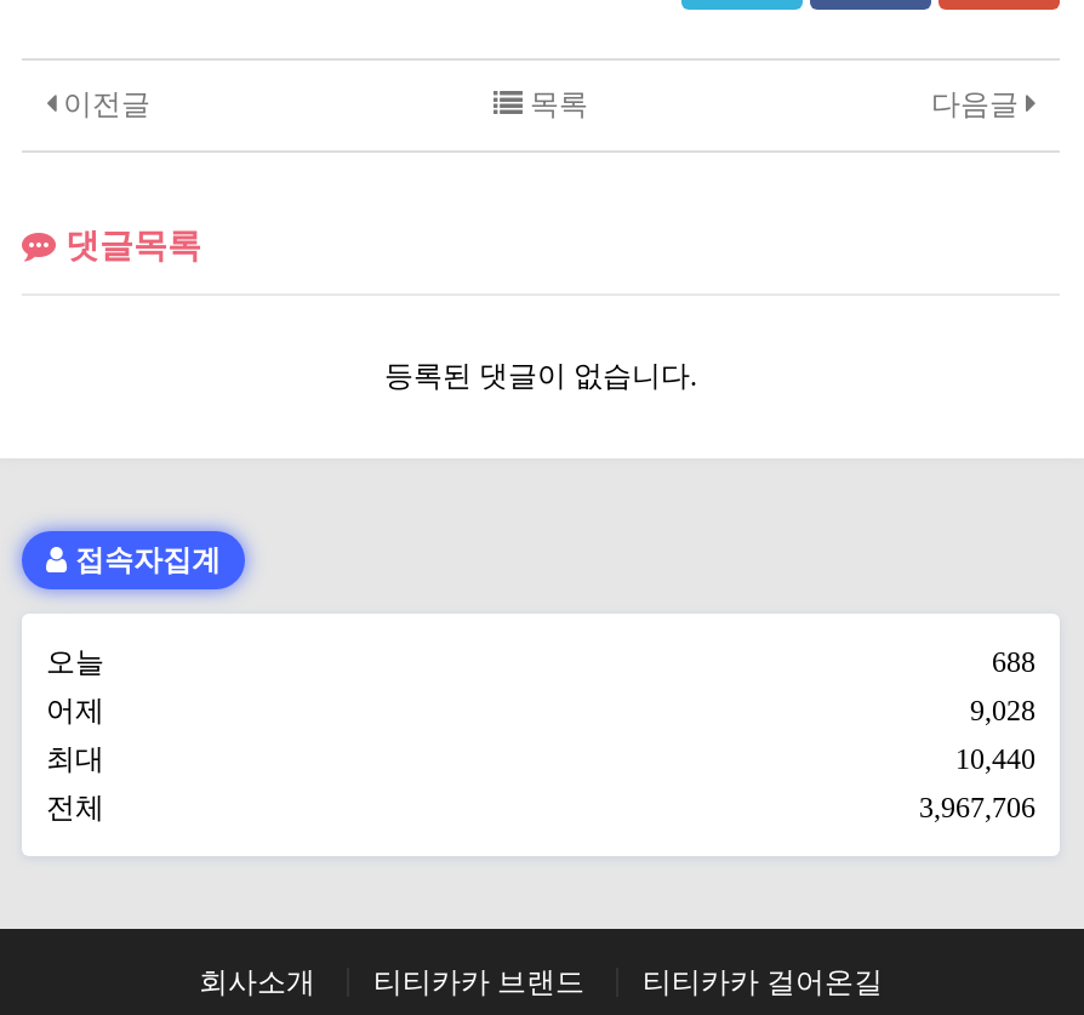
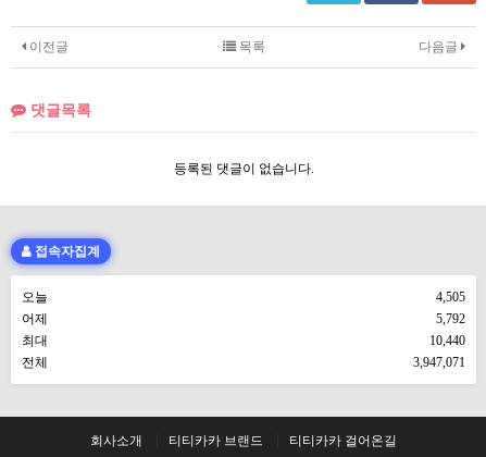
[992,645,1035,679] 688 -> [436,289,465,305] 4,505
[970,694,1035,728] 9,028 -> [436,311,465,326] 5,792
[919,791,1035,825] 3,967,706 -> [413,355,465,370] 3,947,071

